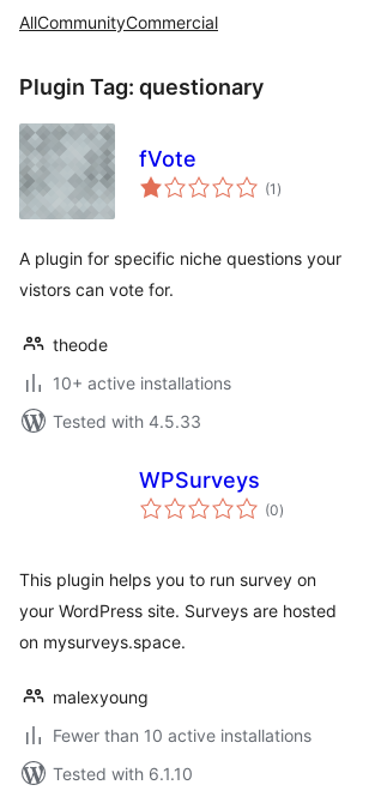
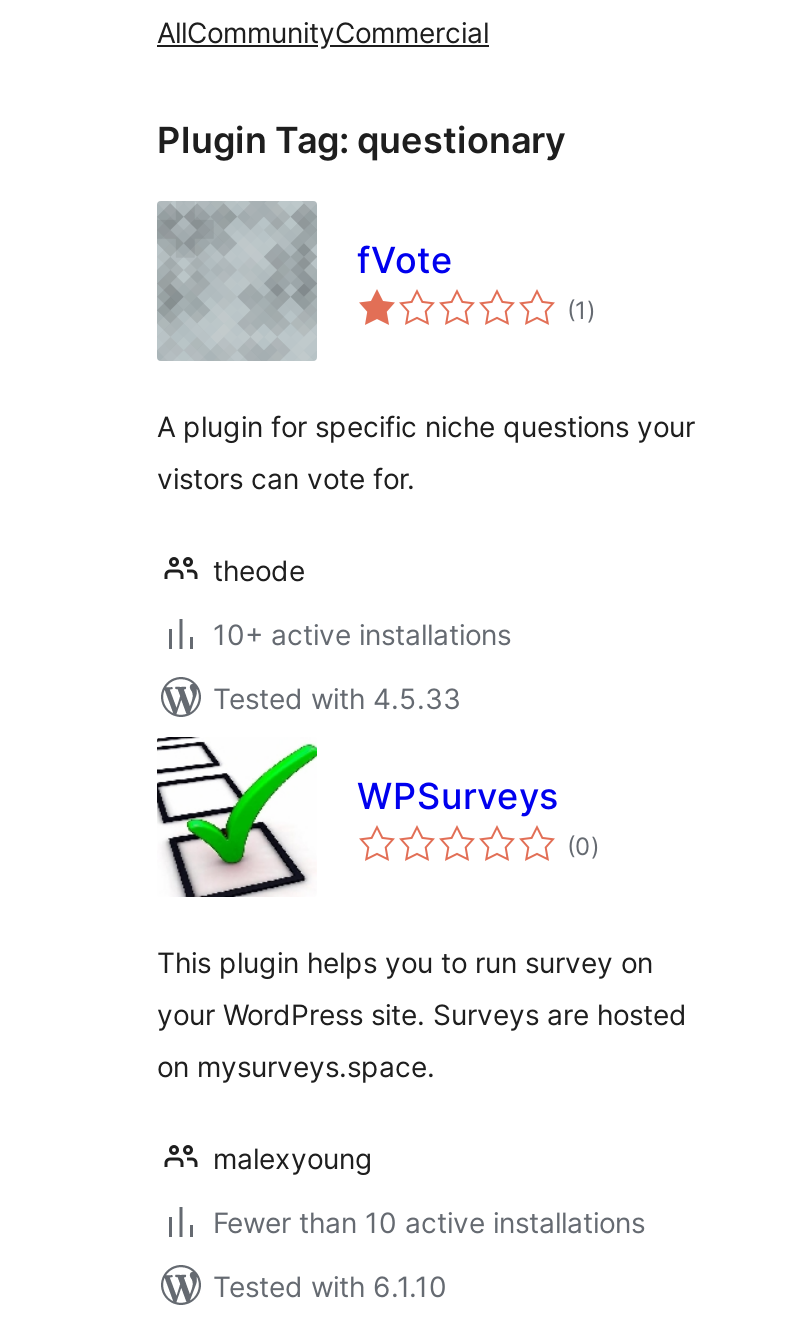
none -> [155,735,319,899] [image]

